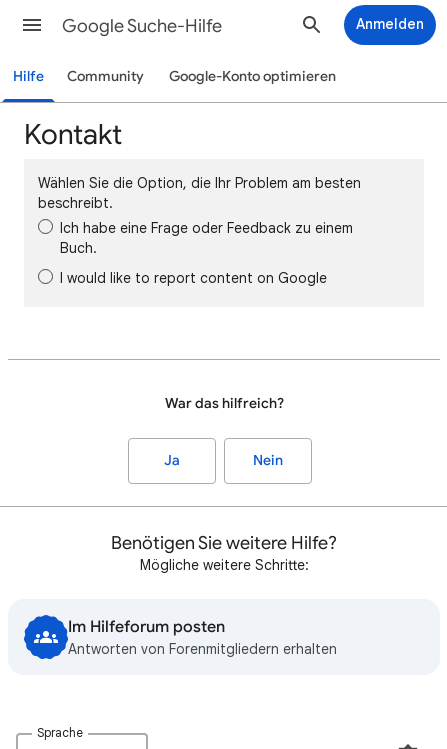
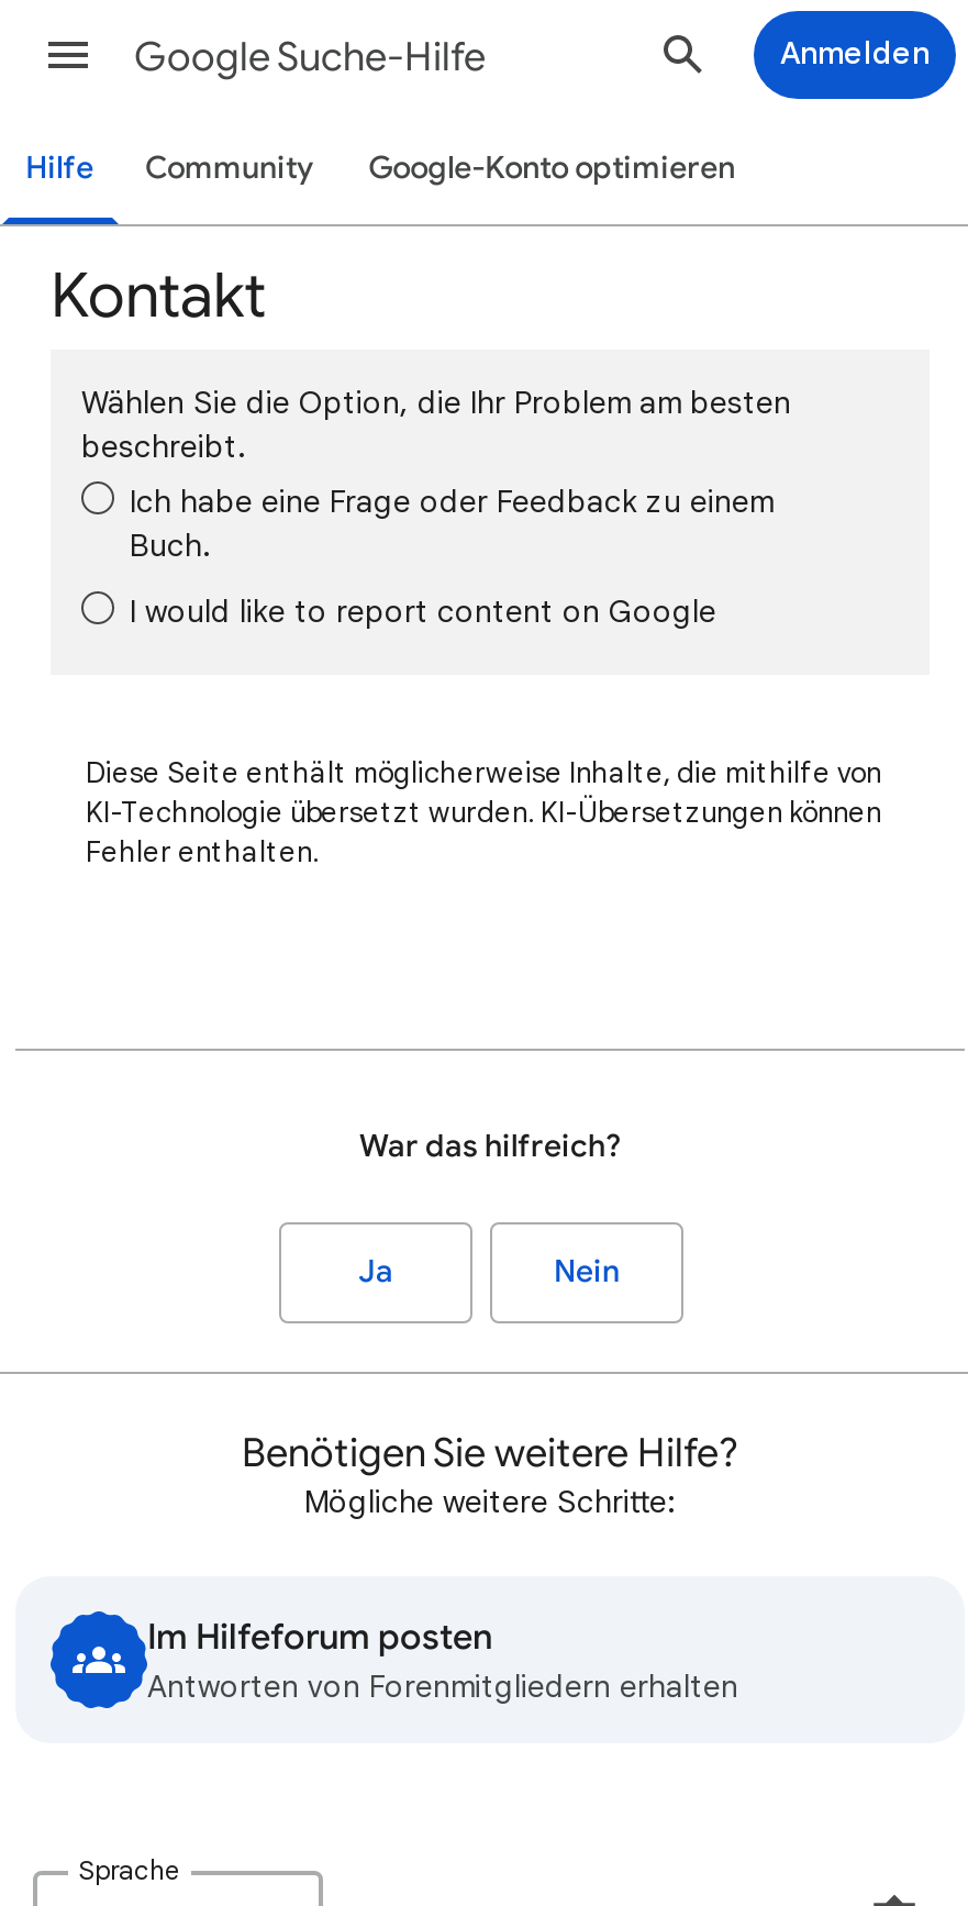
none -> [86,754,881,871] Diese Seite enthält möglicherweise Inhalte, die mithilfe von | KI-Technologie übersetzt wurden. KI-Übersetzungen können | Fehler enthalten.

